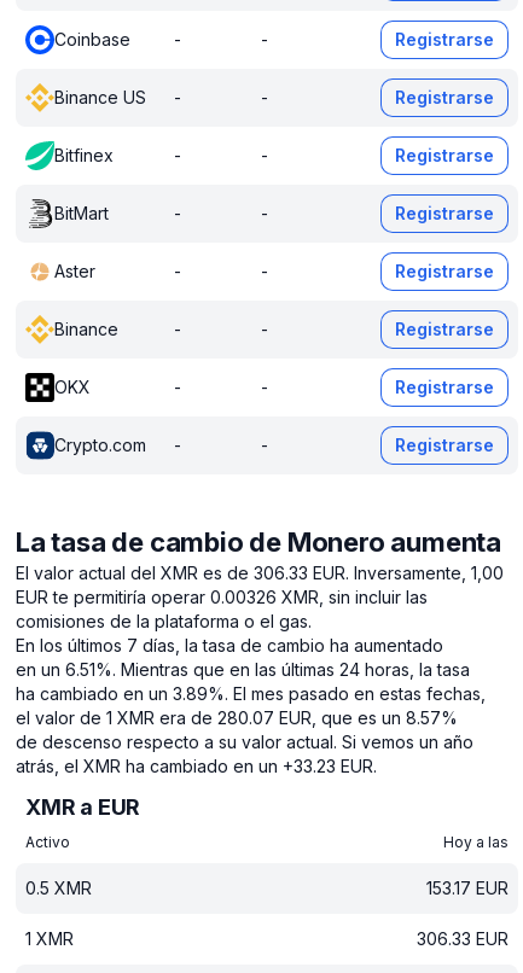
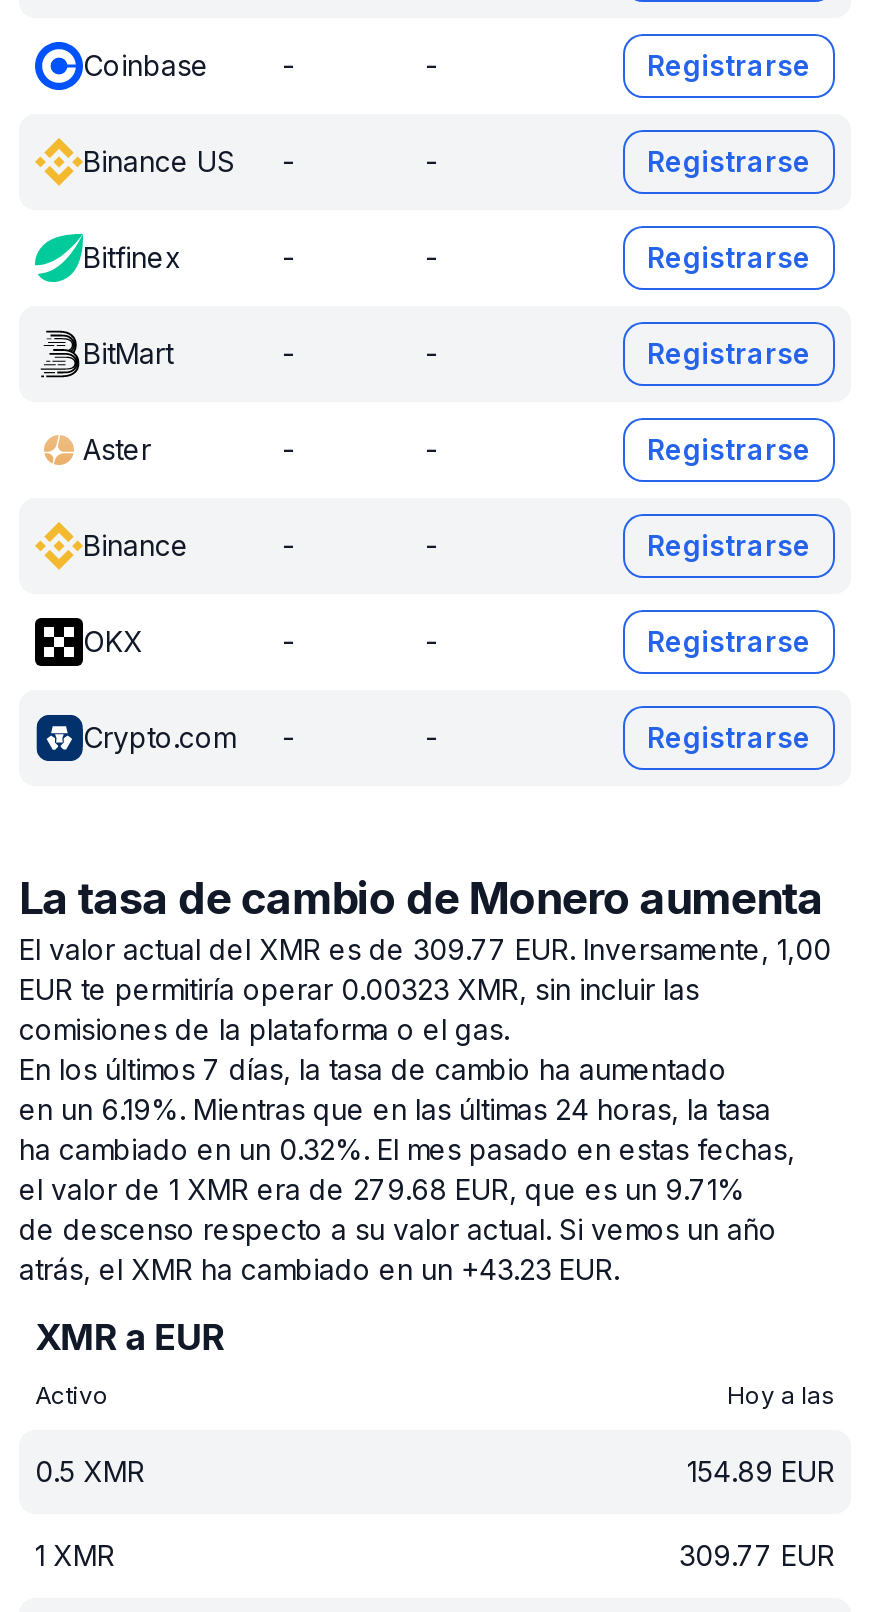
[16,563,504,583] El valor actual del XMR es de 306.33 EUR. Inversamente, 1,00 -> [19,932,831,966] El valor actual del XMR es de 309.77 EUR. Inversamente, 1,00
[16,587,428,607] EUR te permitiría operar 0.00326 XMR, sin incluir las -> [19,972,699,1006] EUR te permitiría operar 0.00323 XMR, sin incluir las
[16,659,470,680] en un 6.51%. Mientras que en las últimas 24 horas, la tasa -> [19,1092,771,1126] en un 6.19%. Mientras que en las últimas 24 horas, la tasa
[16,683,486,704] ha cambiado en un 3.89%. El mes pasado en estas fechas, -> [19,1132,795,1166] ha cambiado en un 0.32%. El mes pasado en estas fechas,
[16,707,458,728] el valor de 1 XMR era de 280.07 EUR, que es un 8.57% -> [19,1172,745,1206] el valor de 1 XMR era de 279.68 EUR, que es un 9.71%
[16,756,377,776] atrás, el XMR ha cambiado en un +33.23 EUR. -> [19,1252,619,1286] atrás, el XMR ha cambiado en un +43.23 EUR.
[426,878,509,898] 153.17 EUR -> [687,1454,835,1488] 154.89 EUR
[417,928,509,949] 306.33 EUR -> [679,1538,835,1572] 309.77 EUR

